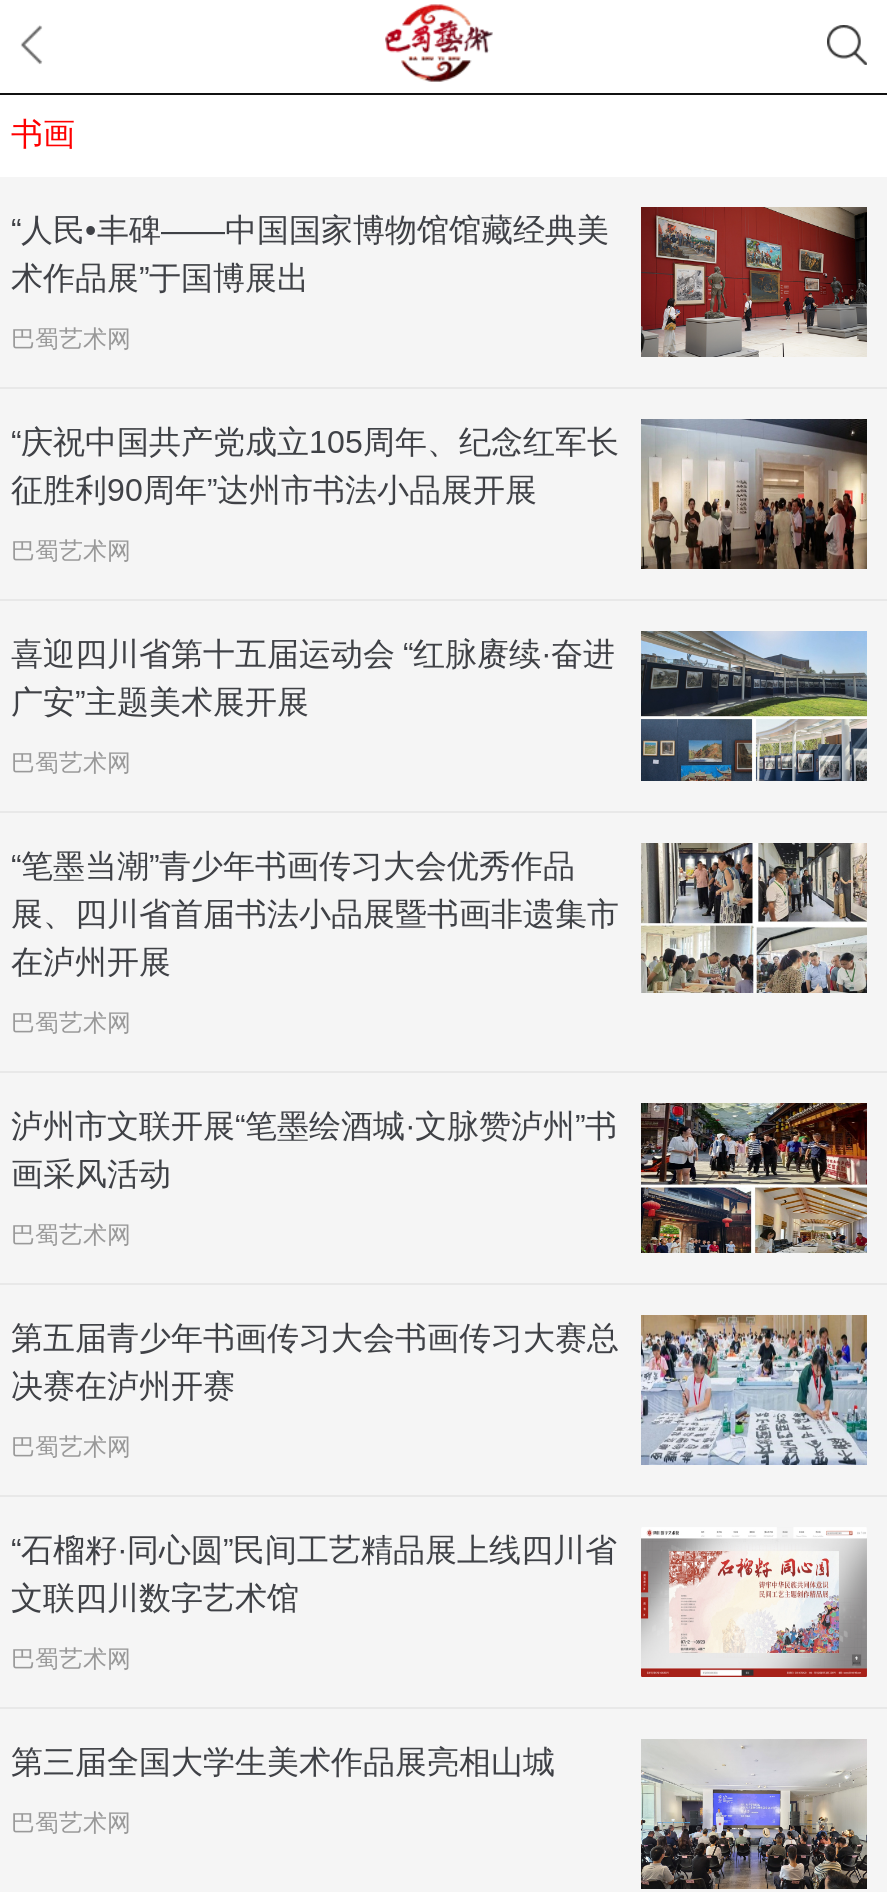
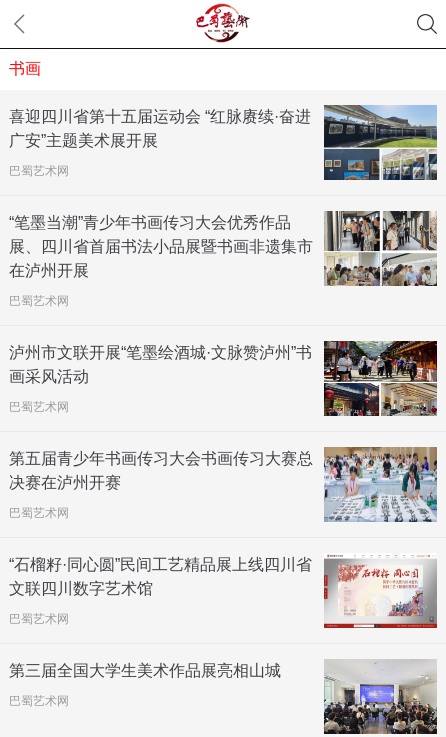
[11,205,869,565] [image] | “人民•丰碑——中国国家博物馆馆藏经典美 | 术作品展”于国博展出 | 巴蜀艺术网 | “庆祝中国共产党成立105周年、纪念红军长 | 征胜利90周年”达州市书法小品展开展 | 巴蜀艺术网 -> none
[641,417,869,571] [image] -> none

